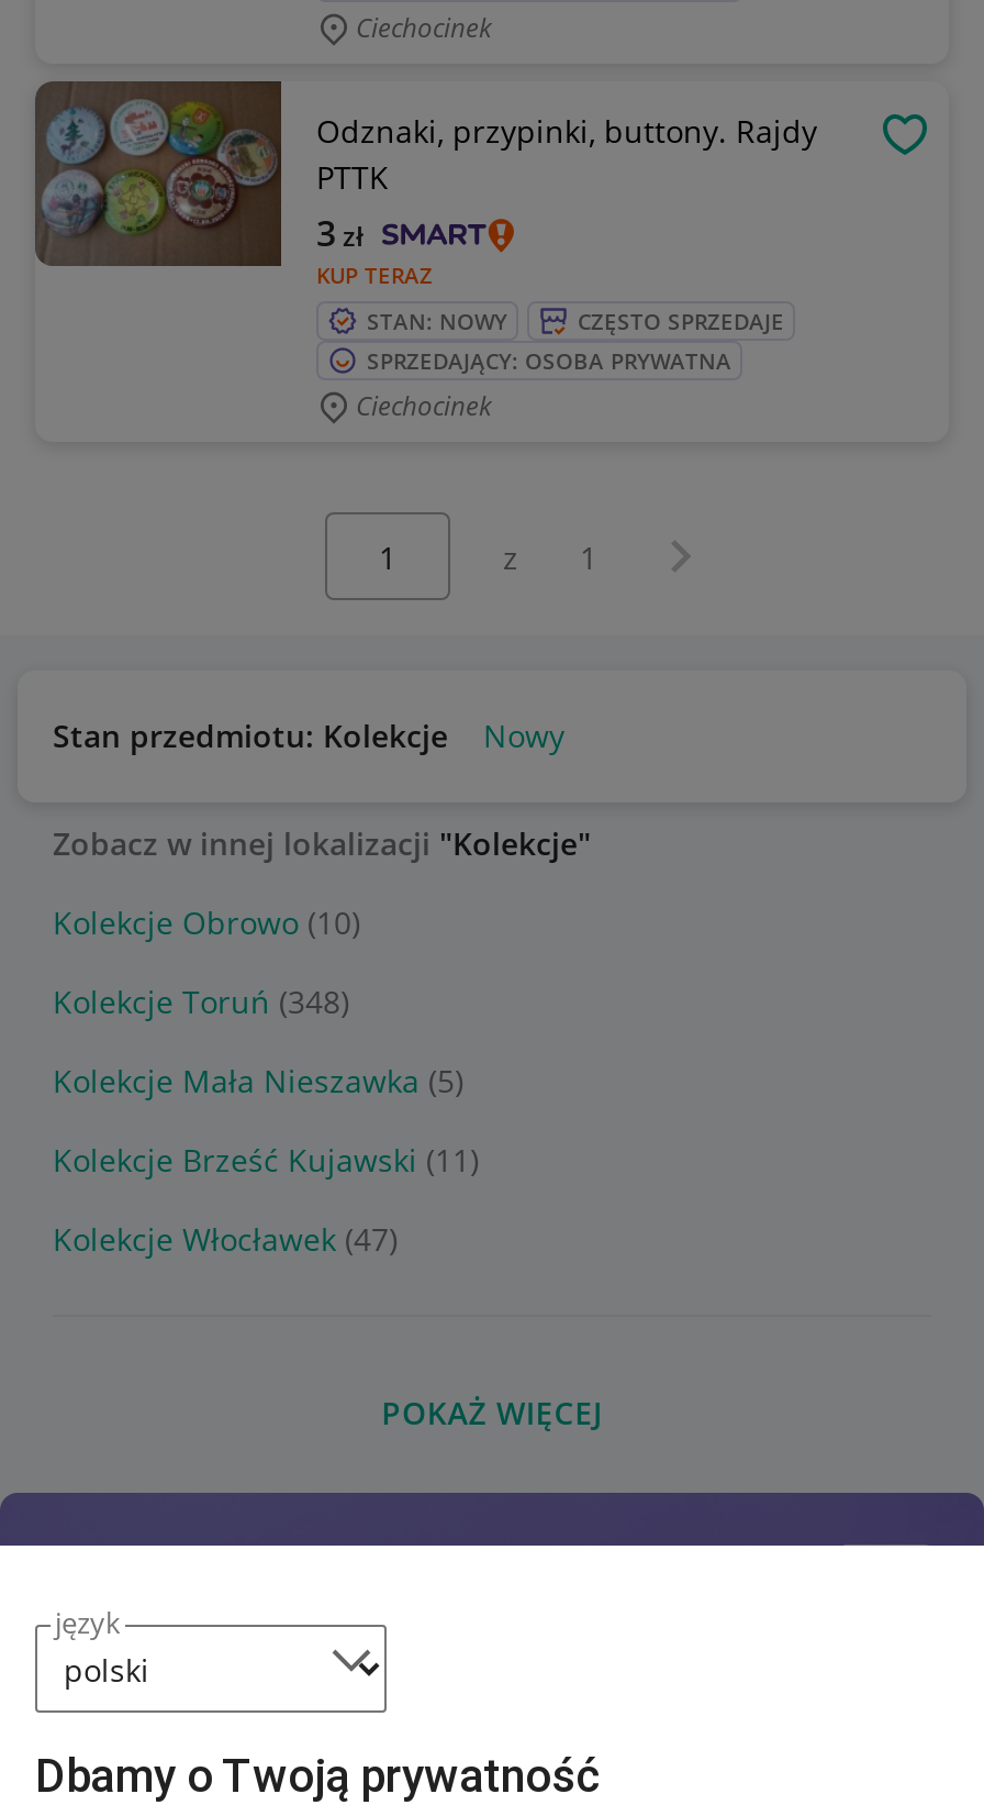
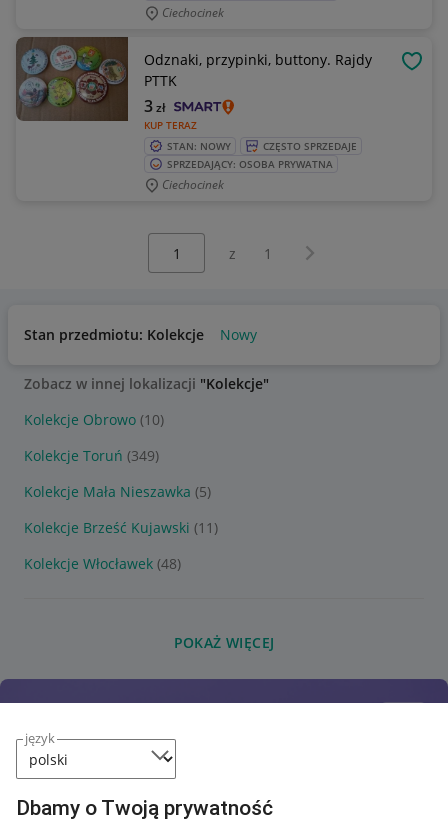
[53,981,349,1022] Kolekcje Toruń (348) -> [24,446,159,465] Kolekcje Toruń (349)
[53,1218,398,1260] Kolekcje Włocławek (47) -> [24,554,181,573] Kolekcje Włocławek (48)

